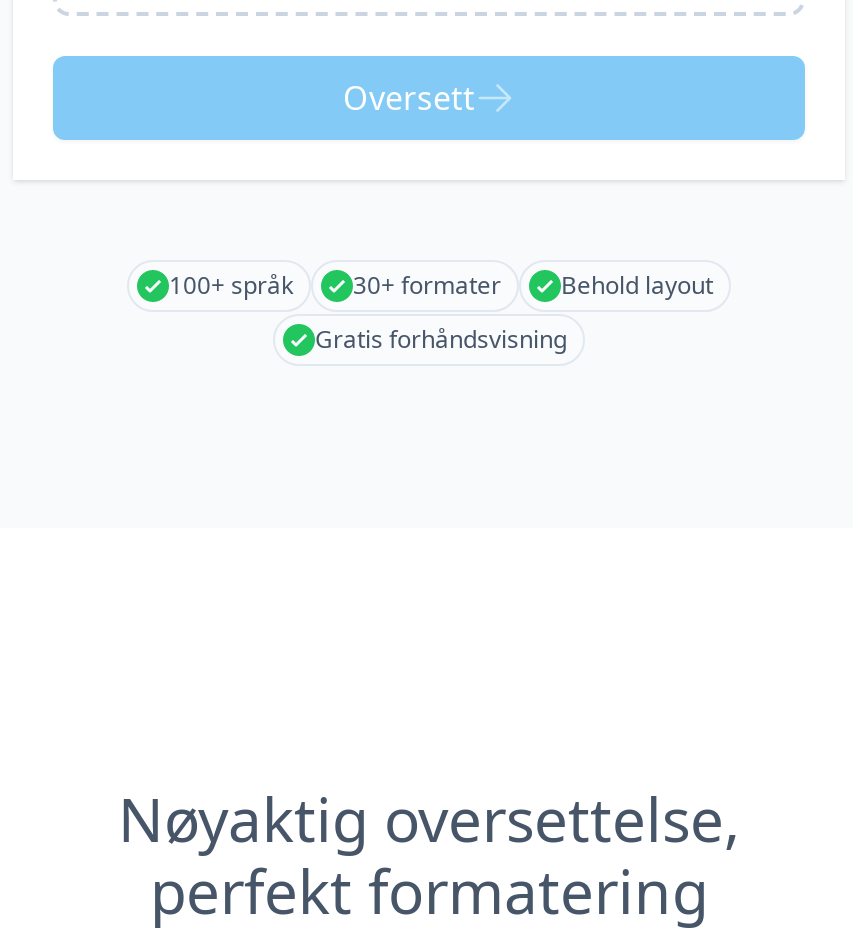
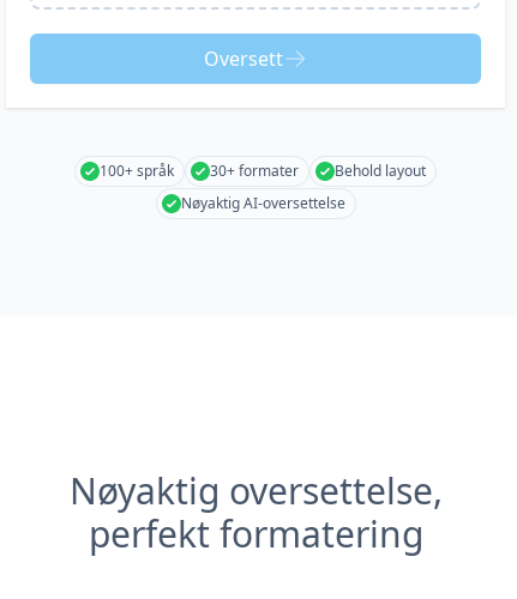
[315,322,567,356] Gratis forhåndsvisning -> [181,193,345,213] Nøyaktig AI-oversettelse

